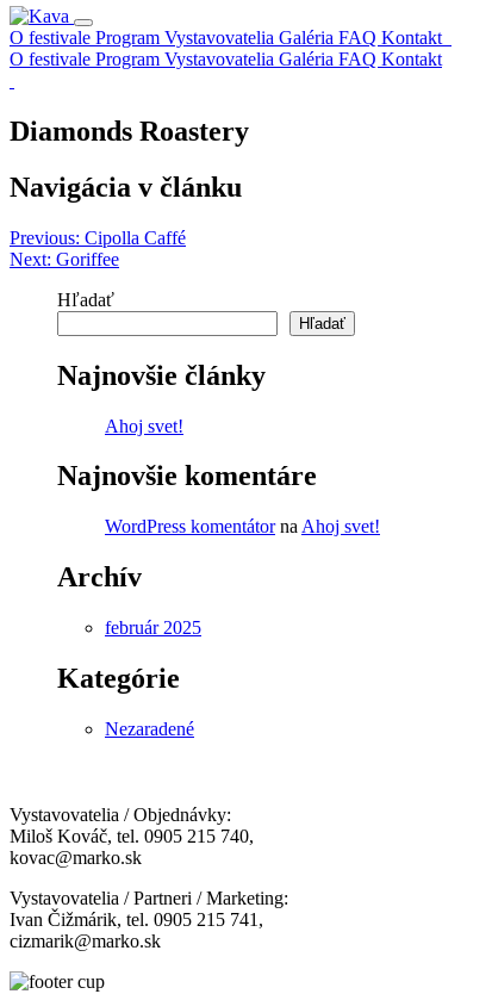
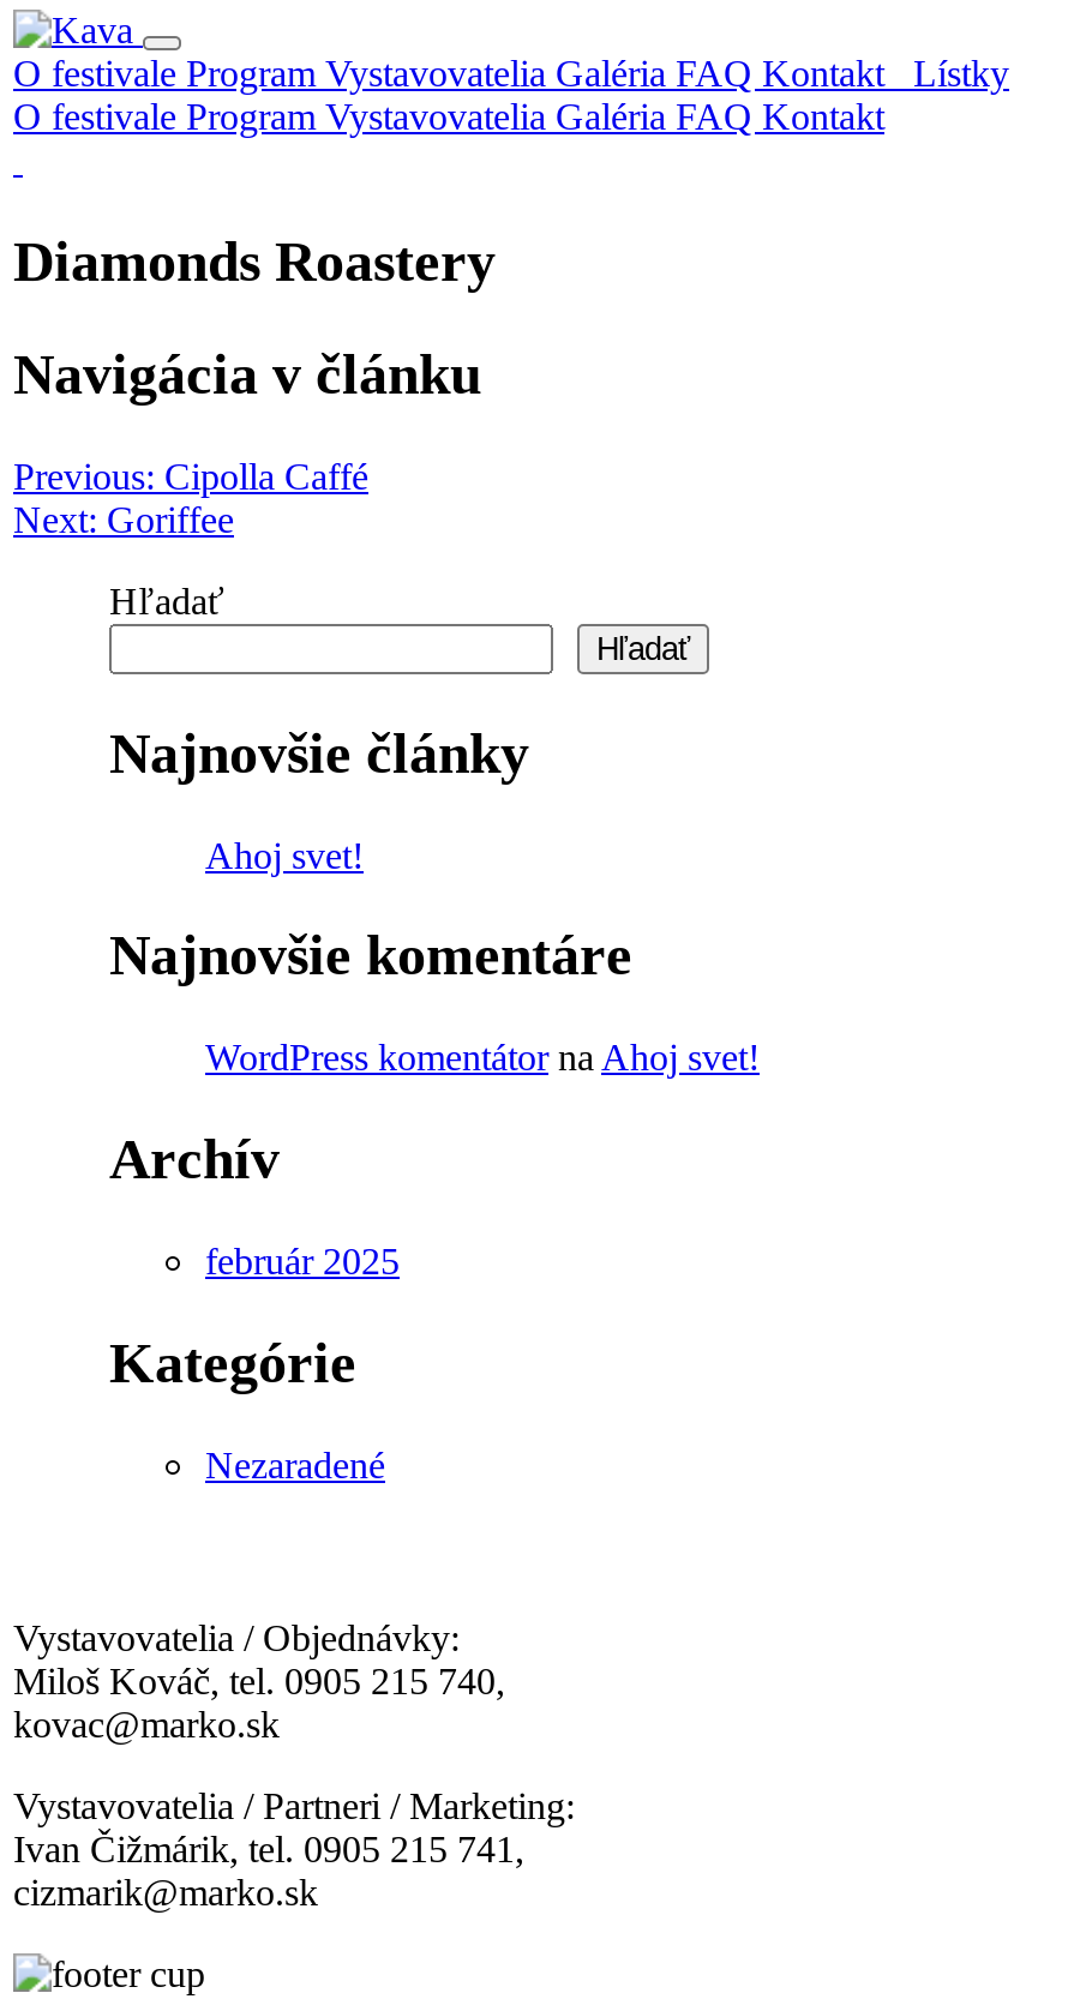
[10,27,447,48] O festivale Program Vystavovatelia Galéria FAQ Kontakt -> [13,53,1009,94] O festivale Program Vystavovatelia Galéria FAQ Kontakt Lístky

